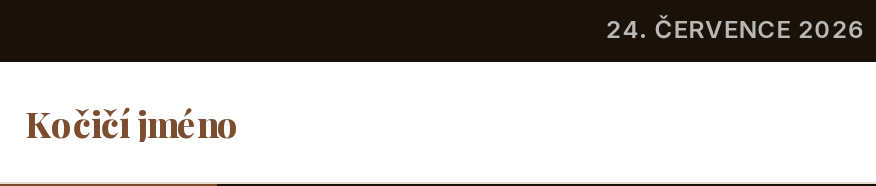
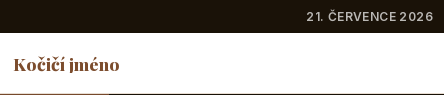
[605,14,865,44] 24. ČERVENCE 2026 -> [306,9,433,24] 21. ČERVENCE 2026

